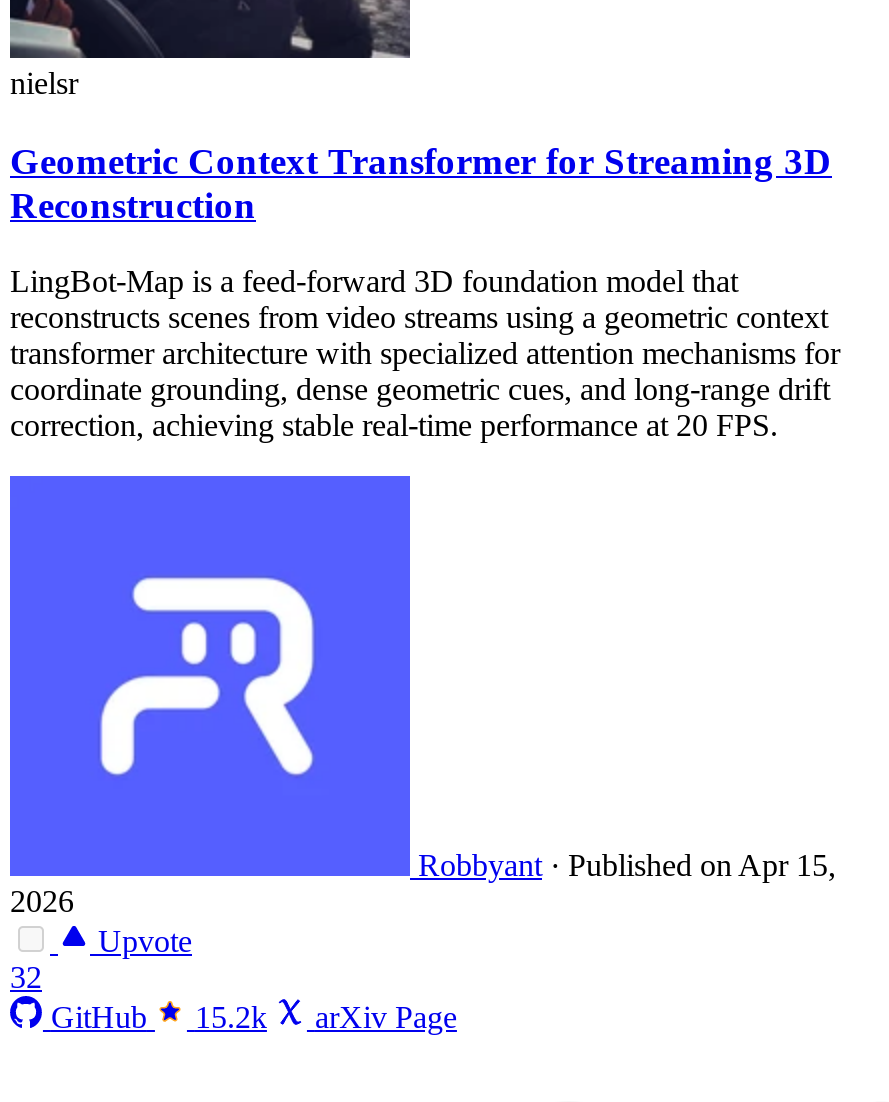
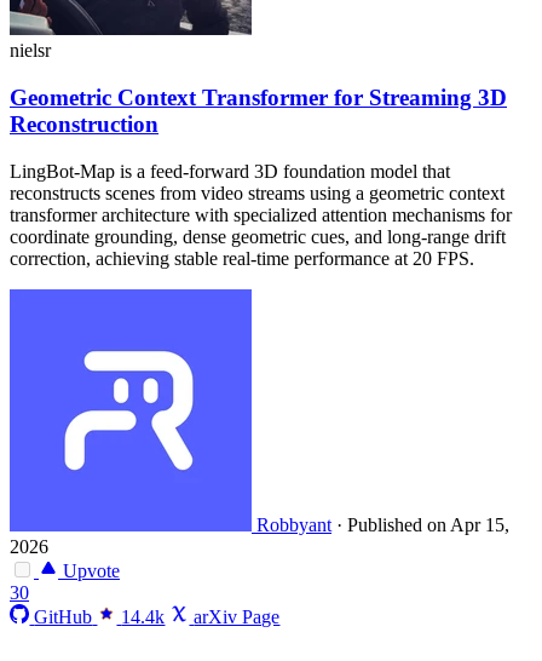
[10,961,42,995] 32 -> [10,582,29,602] 30
[51,1001,457,1035] GitHub 15.2k arXiv Page -> [34,606,280,626] GitHub 14.4k arXiv Page

